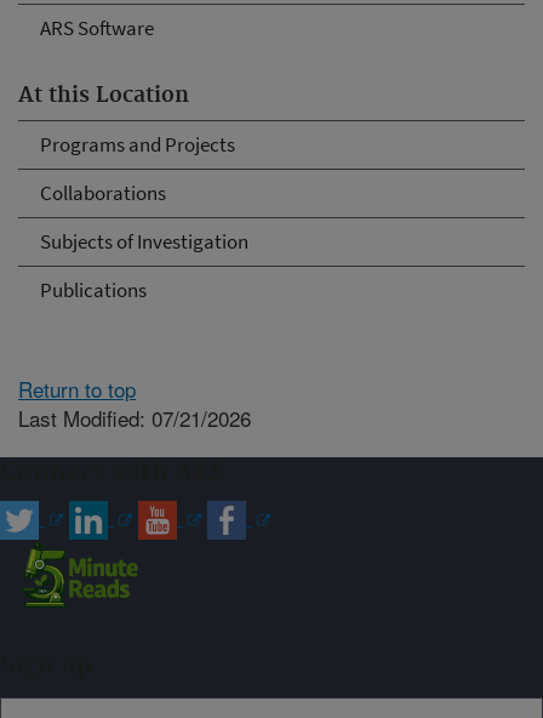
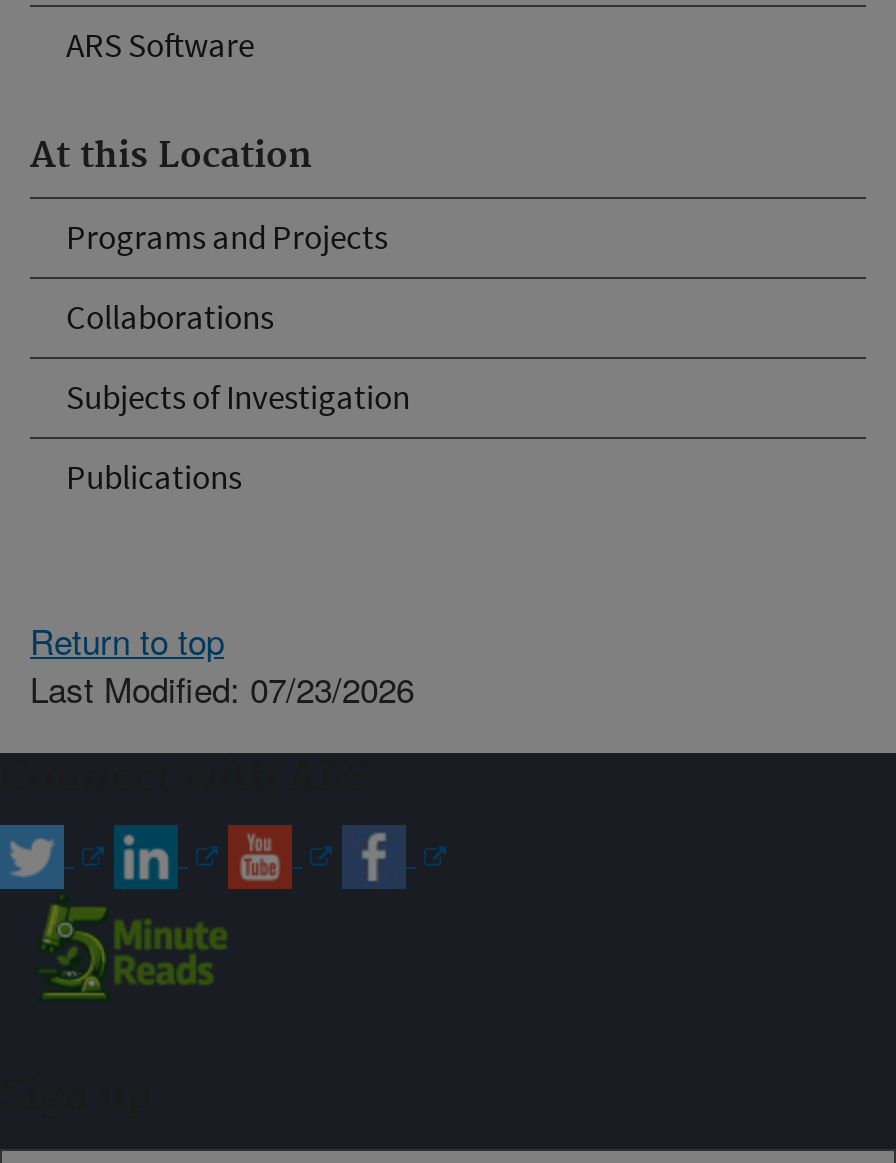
[18,402,251,432] Last Modified: 07/21/2026 -> [30,662,414,712] Last Modified: 07/23/2026

